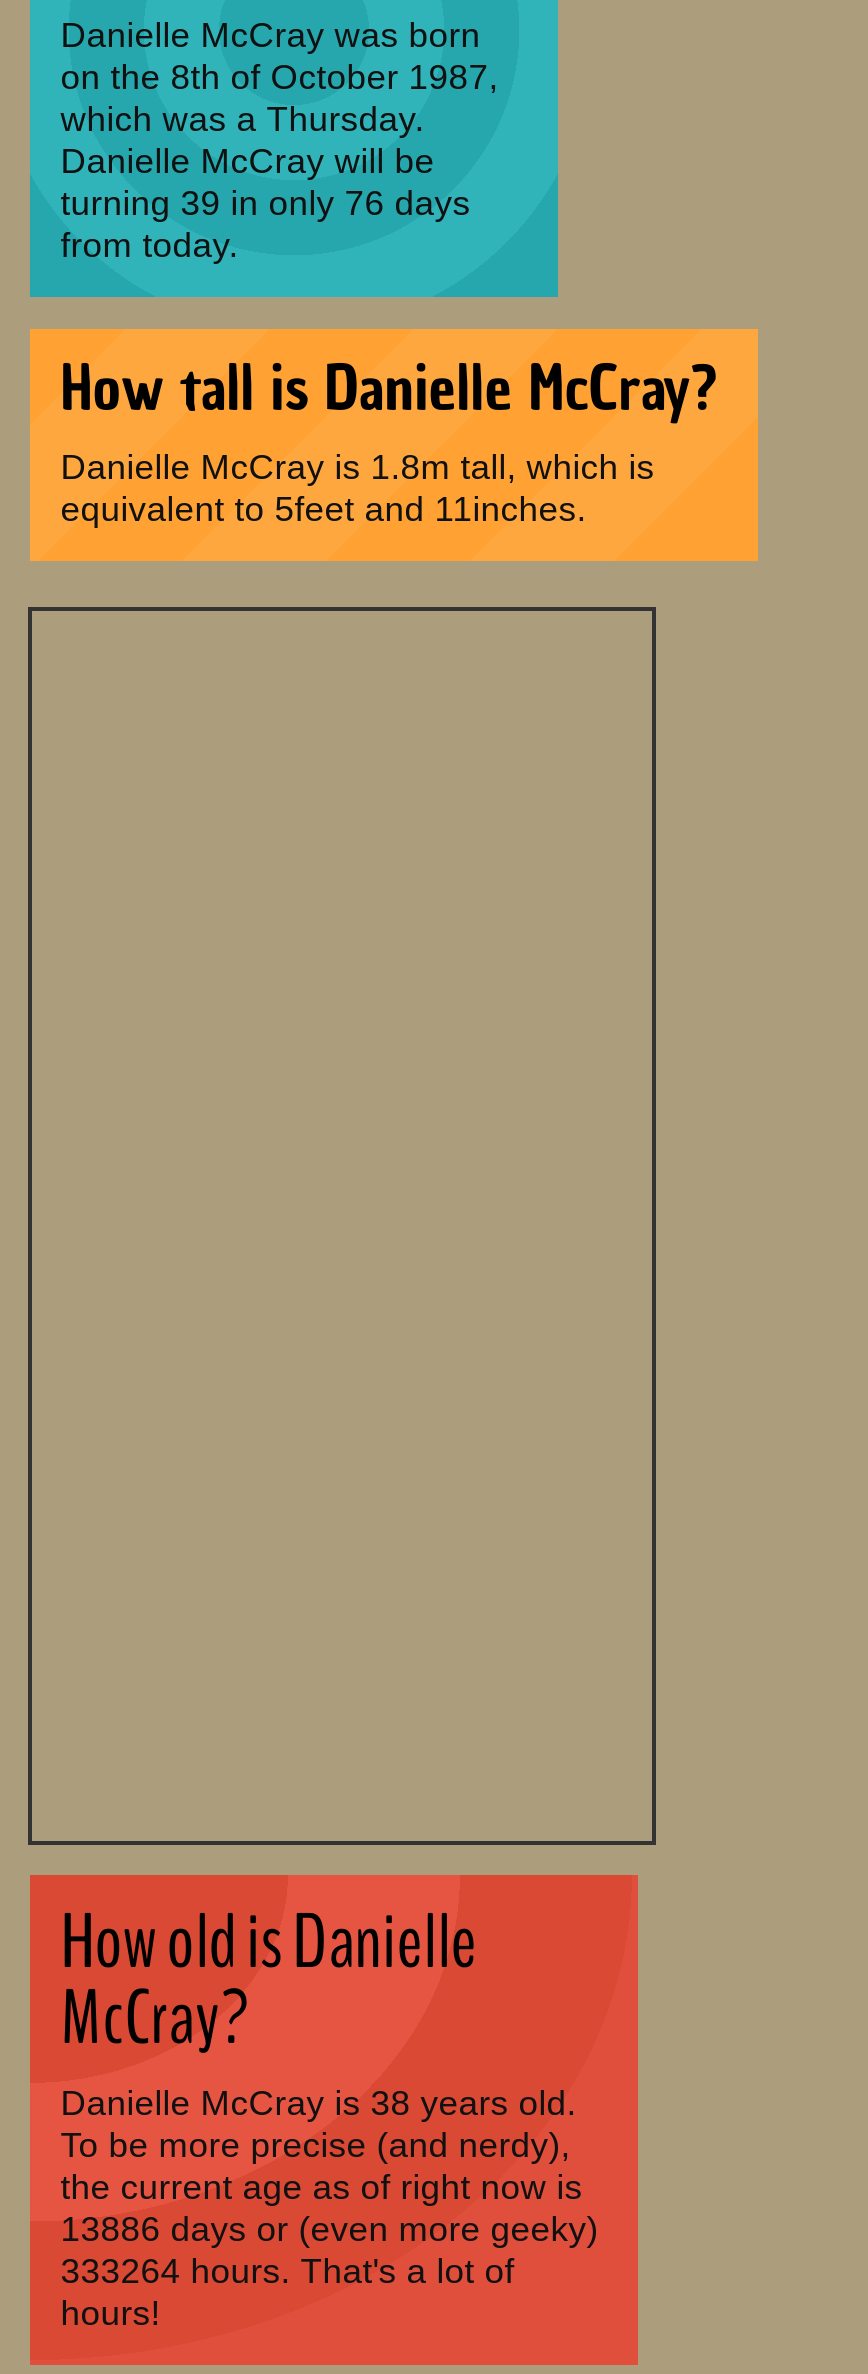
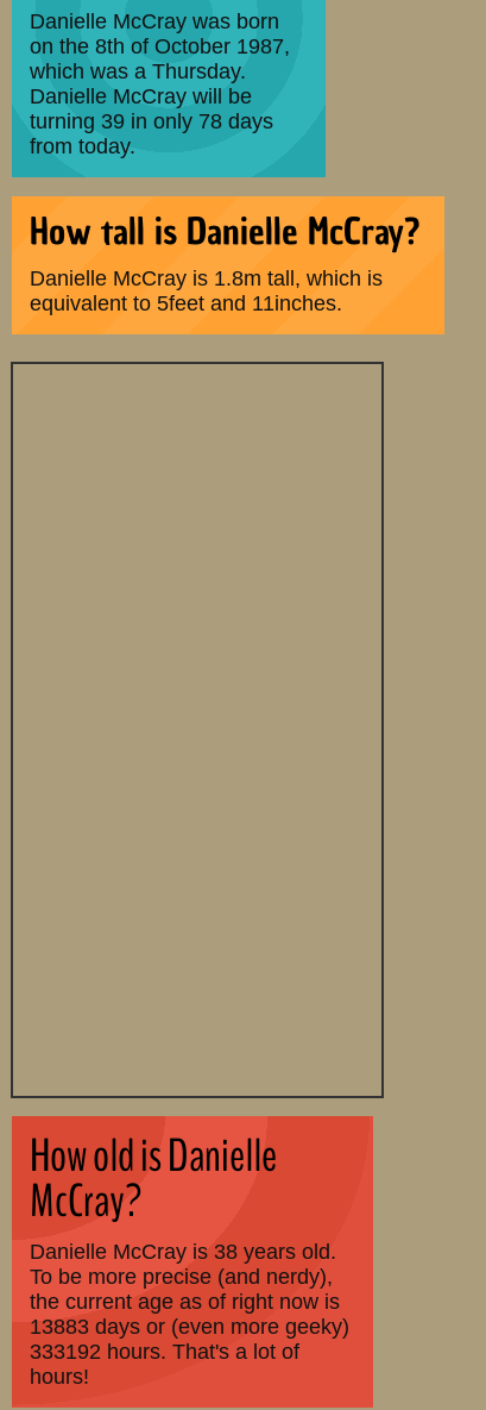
[60,183,470,223] turning 39 in only 76 days -> [30,110,274,134] turning 39 in only 78 days
[60,2210,598,2250] 13886 days or (even more geeky) -> [30,1315,350,1339] 13883 days or (even more geeky)
[60,2252,514,2292] 333264 hours. That's a lot of -> [30,1340,300,1364] 333192 hours. That's a lot of

